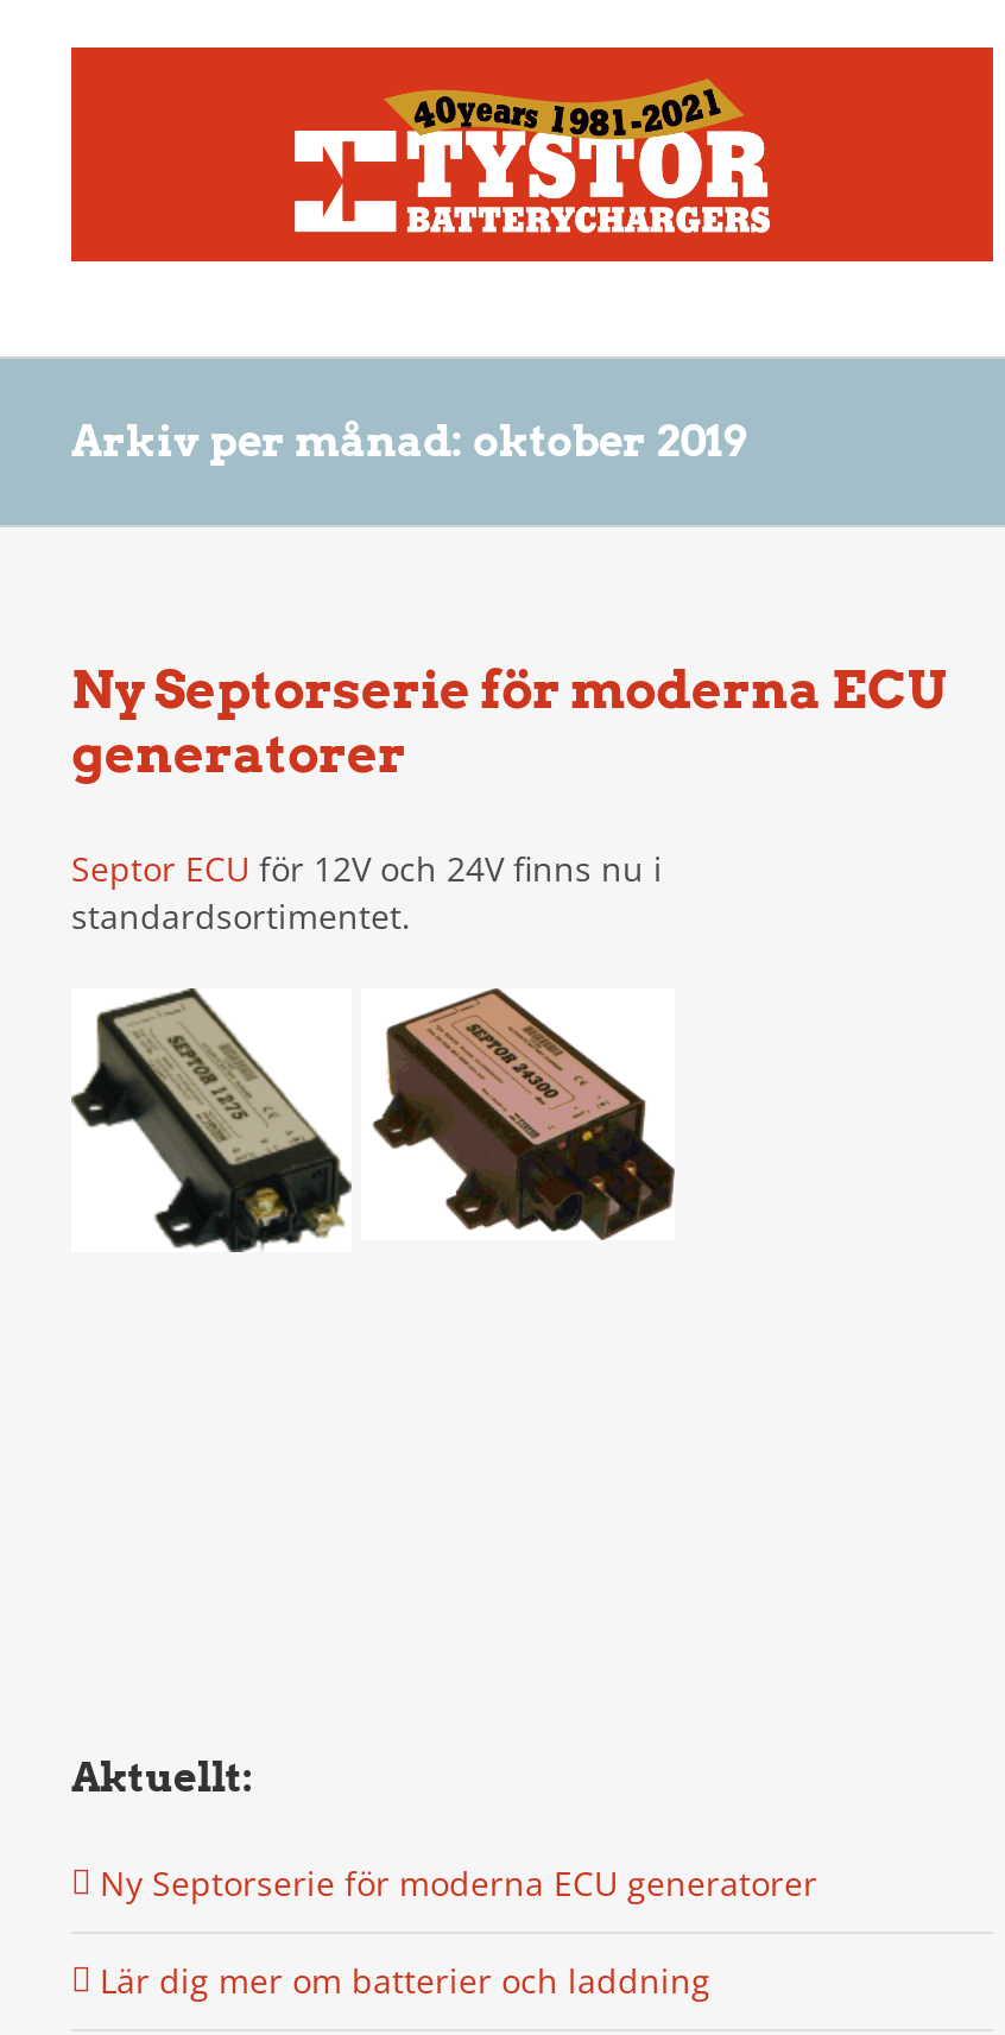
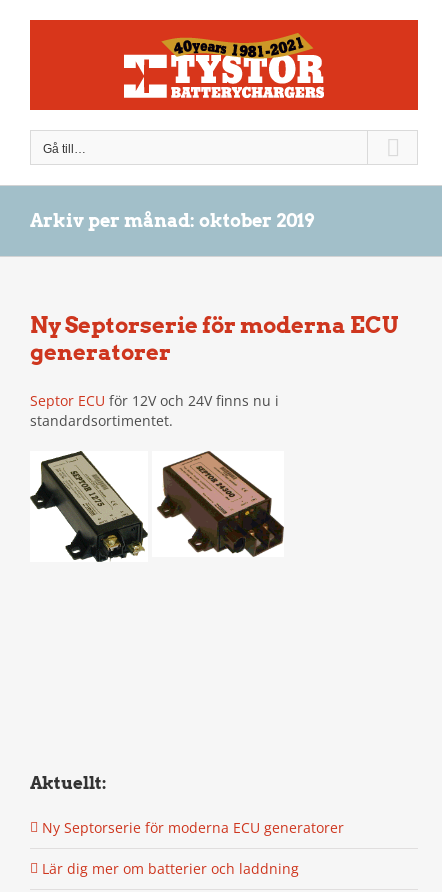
none -> [43,142,86,156] Gå till…

